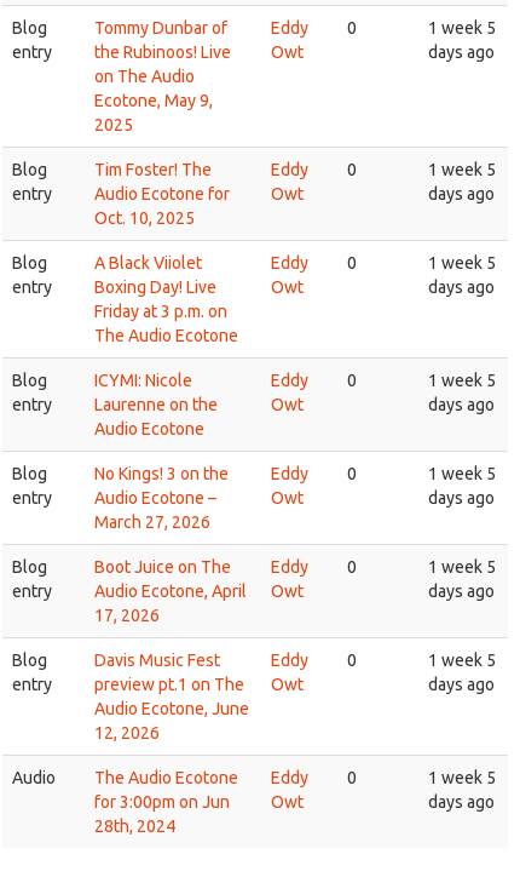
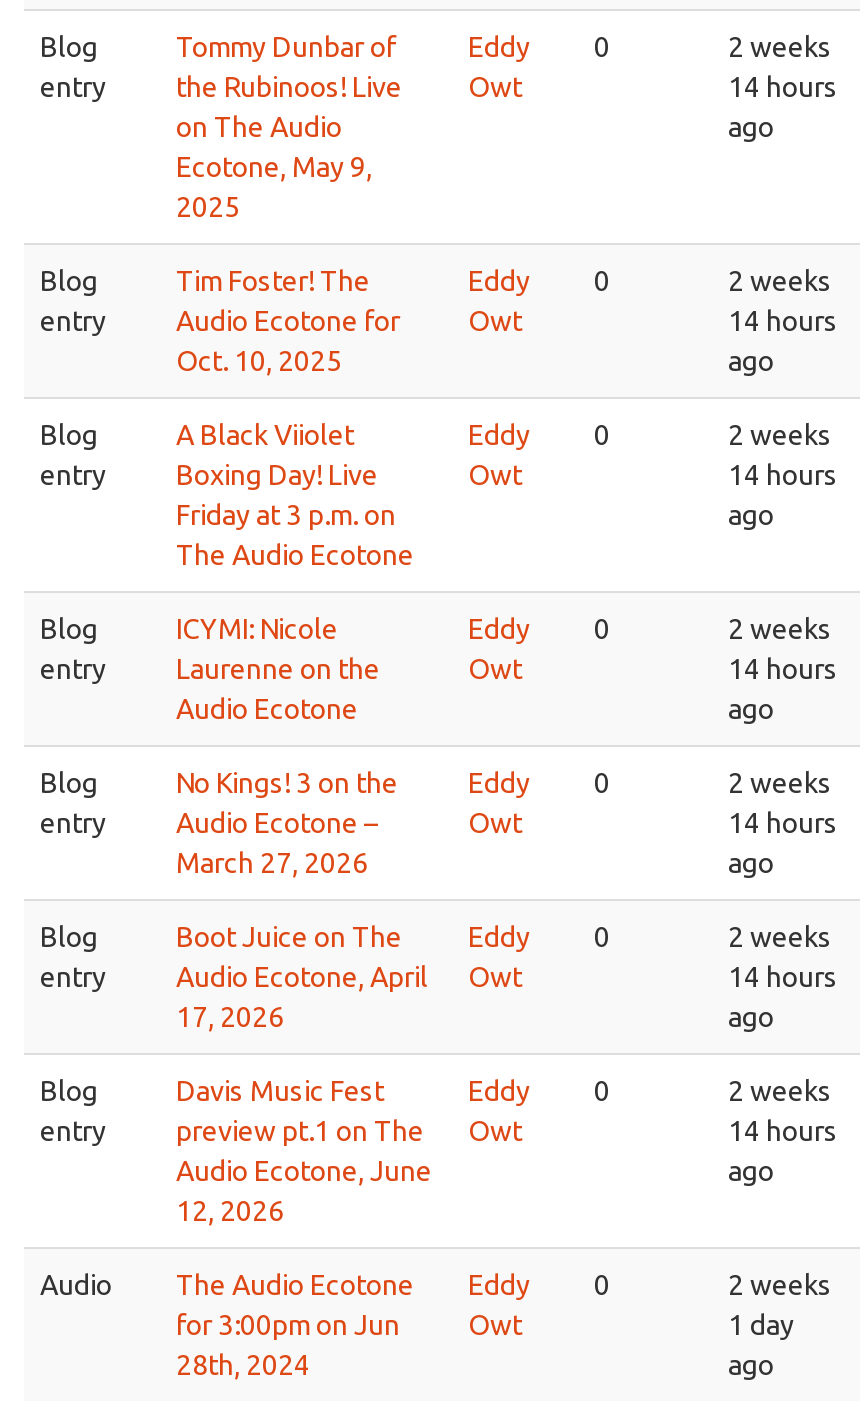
[428,18,496,62] 1 week 5 | days ago -> [728,31,838,143] 2 weeks | 14 hours | ago
[428,160,496,204] 1 week 5 | days ago -> [728,265,838,377] 2 weeks | 14 hours | ago
[428,253,496,297] 1 week 5 | days ago -> [728,419,838,531] 2 weeks | 14 hours | ago
[428,371,496,414] 1 week 5 | days ago -> [728,613,838,725] 2 weeks | 14 hours | ago
[428,464,496,508] 1 week 5 | days ago -> [728,767,838,879] 2 weeks | 14 hours | ago
[428,557,496,601] 1 week 5 | days ago -> [728,921,838,1033] 2 weeks | 14 hours | ago
[428,650,496,694] 1 week 5 | days ago -> [728,1075,838,1187] 2 weeks | 14 hours | ago
[428,768,496,812] 1 week 5 | days ago -> [728,1269,832,1381] 2 weeks | 1 day | ago

